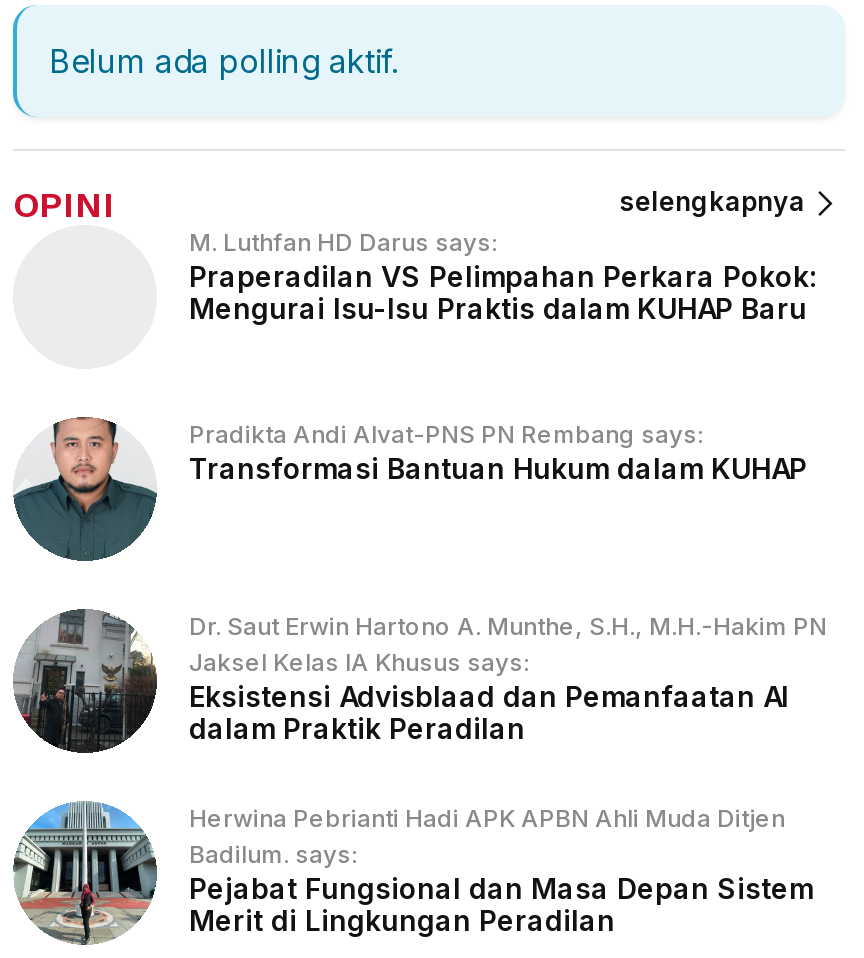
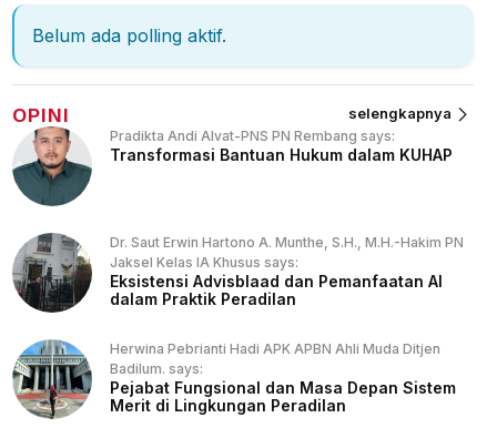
[189,226,817,324] M. Luthfan HD Darus says: | Praperadilan VS Pelimpahan Perkara Pokok: | Mengurai Isu-Isu Praktis dalam KUHAP Baru -> none

